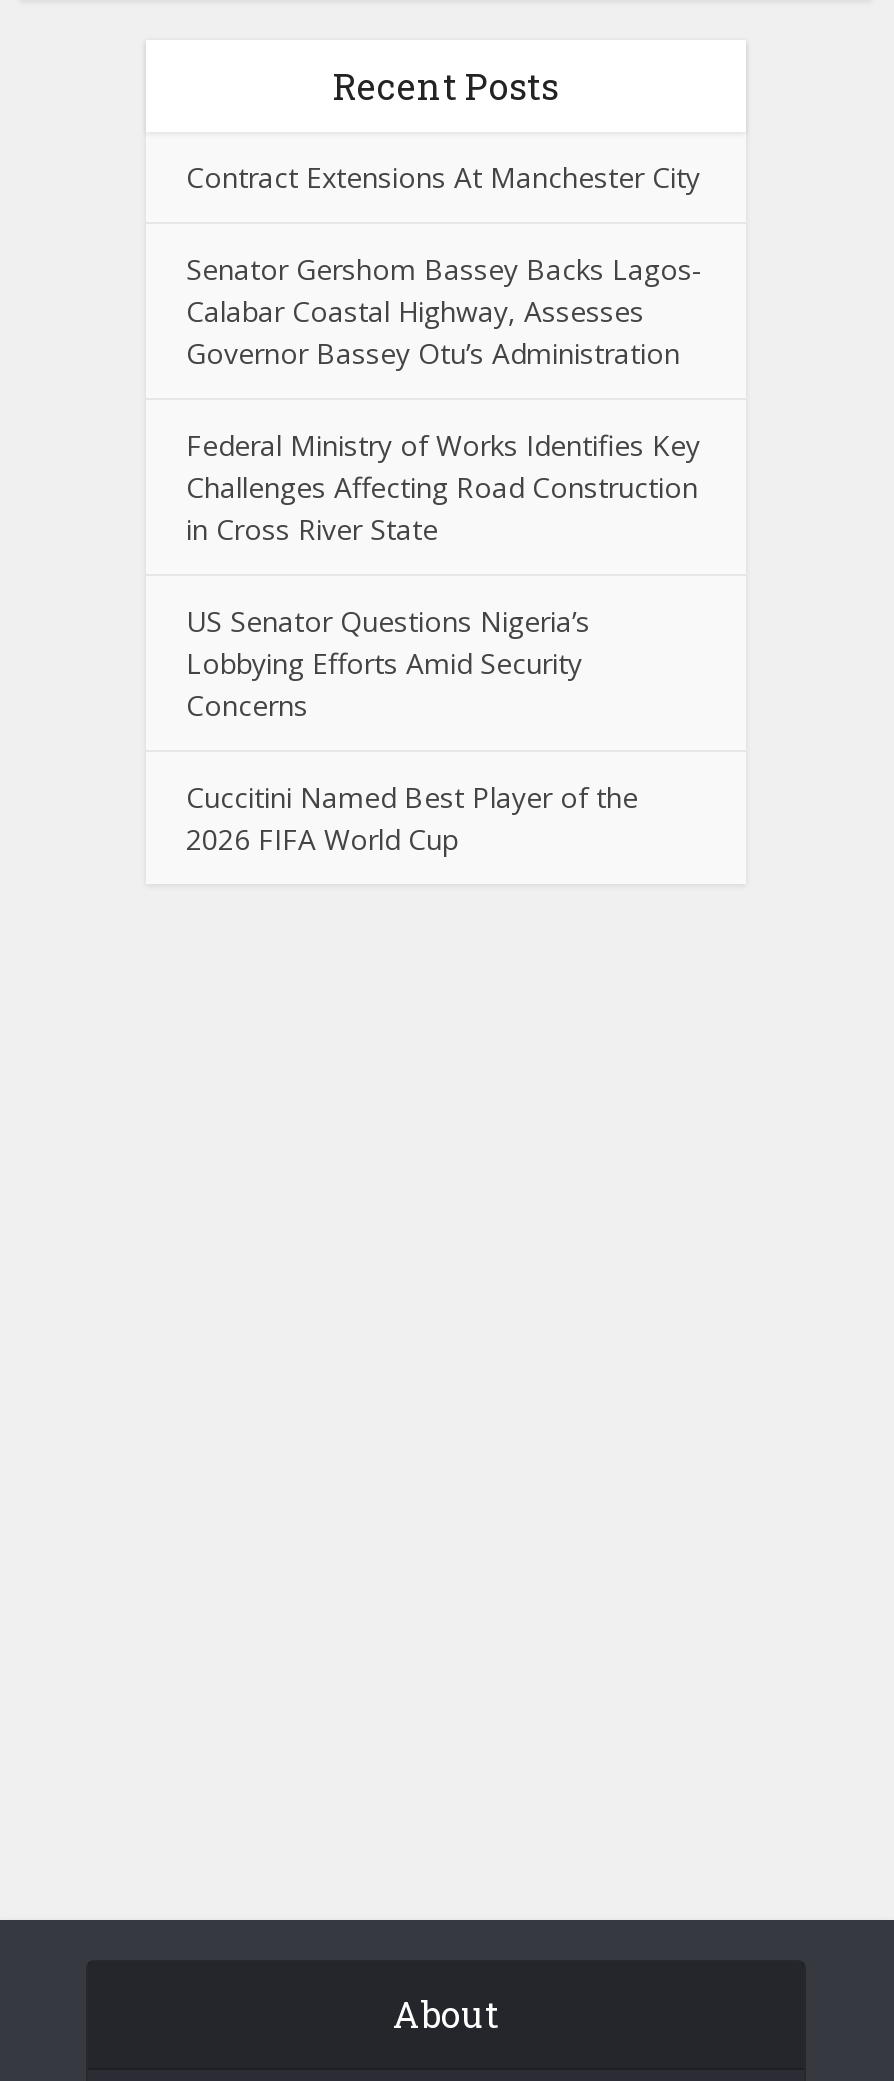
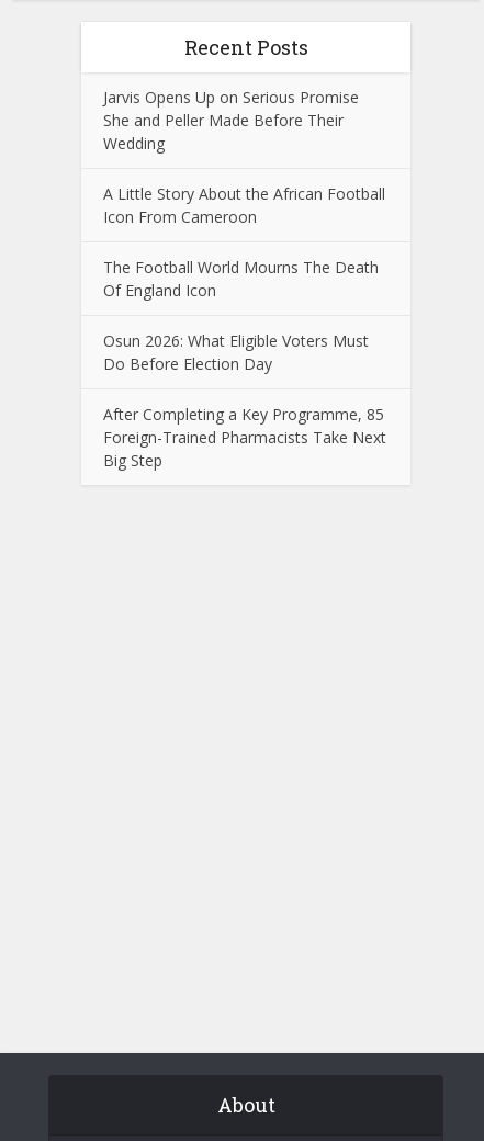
[186,158,700,196] Contract Extensions At Manchester City -> [103,87,359,154] Jarvis Opens Up on Serious Promise | She and Peller Made Before Their | Wedding
[186,250,702,372] Senator Gershom Bassey Backs Lagos- | Calabar Coastal Highway, Assesses | Governor Bassey Otu’s Administration -> [103,183,385,227] A Little Story About the African Football | Icon From Cameroon
[186,426,700,548] Federal Ministry of Works Identifies Key | Challenges Affecting Road Construction | in Cross River State -> [103,257,379,301] The Football World Mourns The Death | Of England Icon
[186,602,590,724] US Senator Questions Nigeria’s | Lobbying Efforts Amid Security | Concerns -> [103,330,369,374] Osun 2026: What Eligible Voters Must | Do Before Election Day
[186,778,638,858] Cuccitini Named Best Player of the | 2026 FIFA World Cup -> [103,404,386,471] After Completing a Key Programme, 85 | Foreign-Trained Pharmacists Take Next | Big Step

